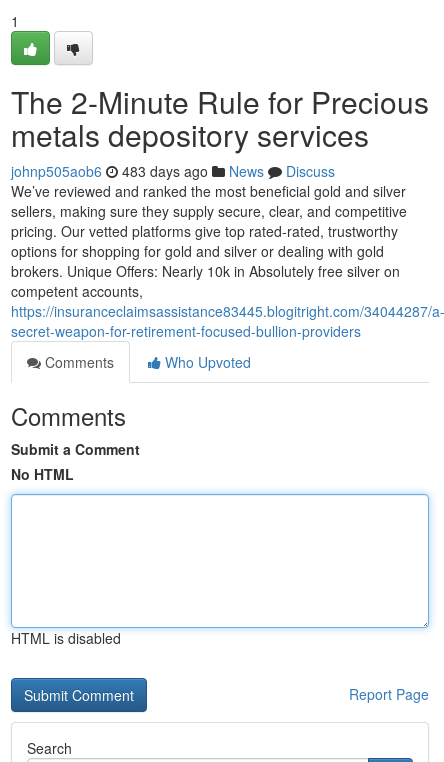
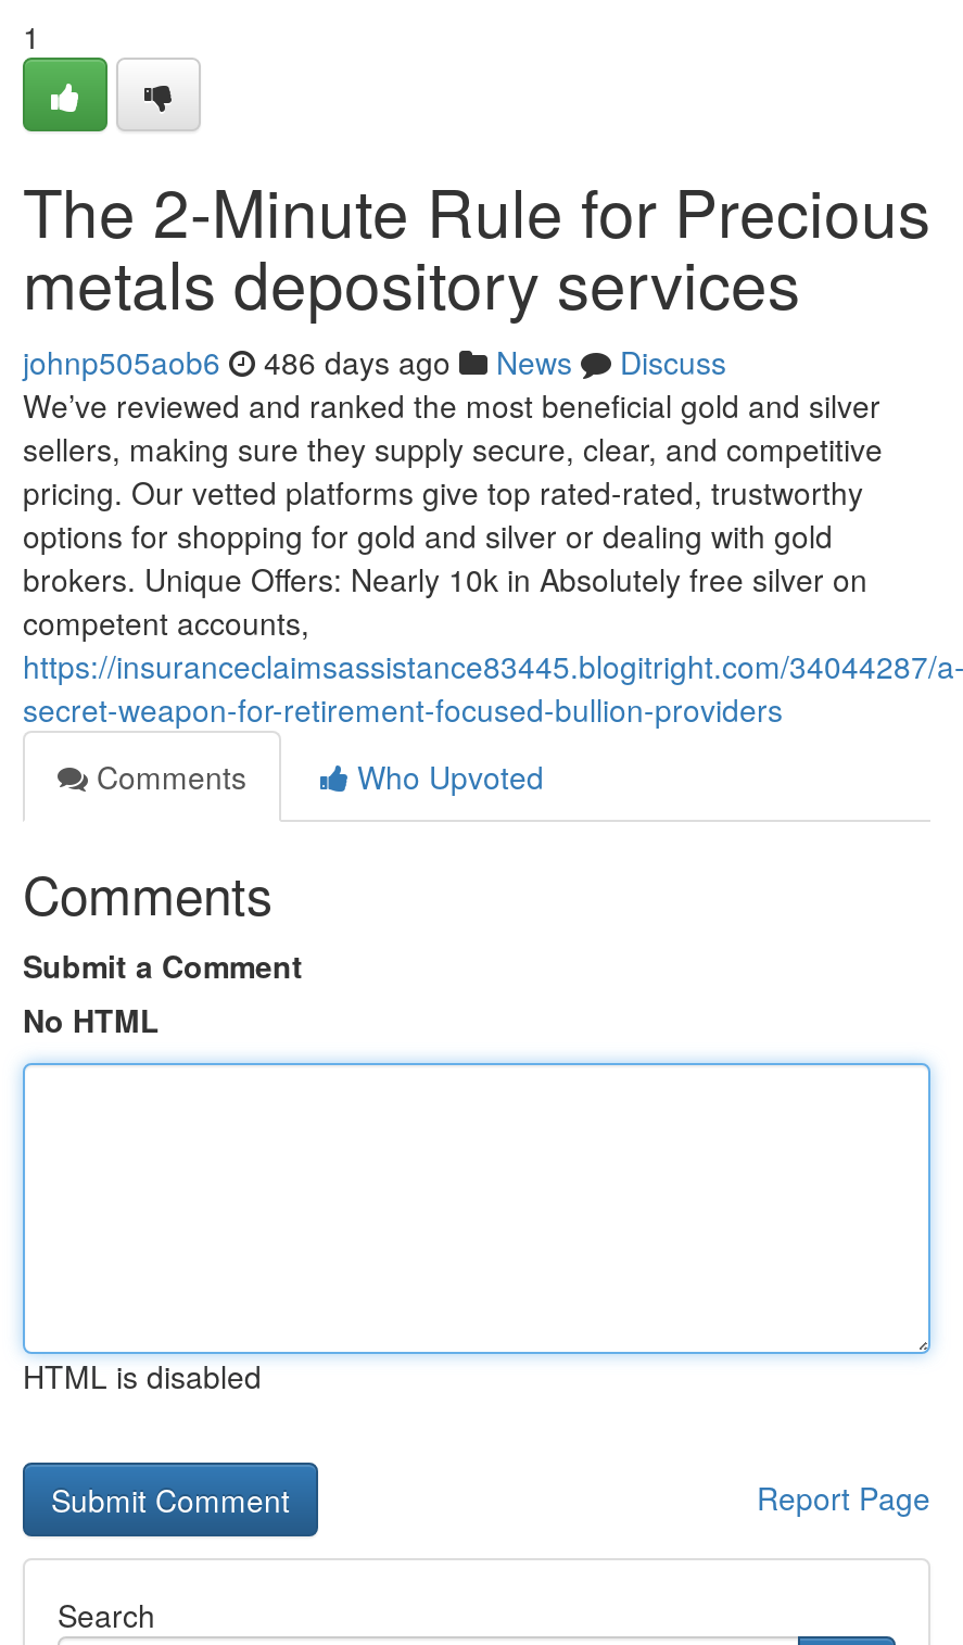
[11,161,335,181] johnp505aob6 483 days ago News Discuss -> [23,340,726,383] johnp505aob6 486 days ago News Discuss

